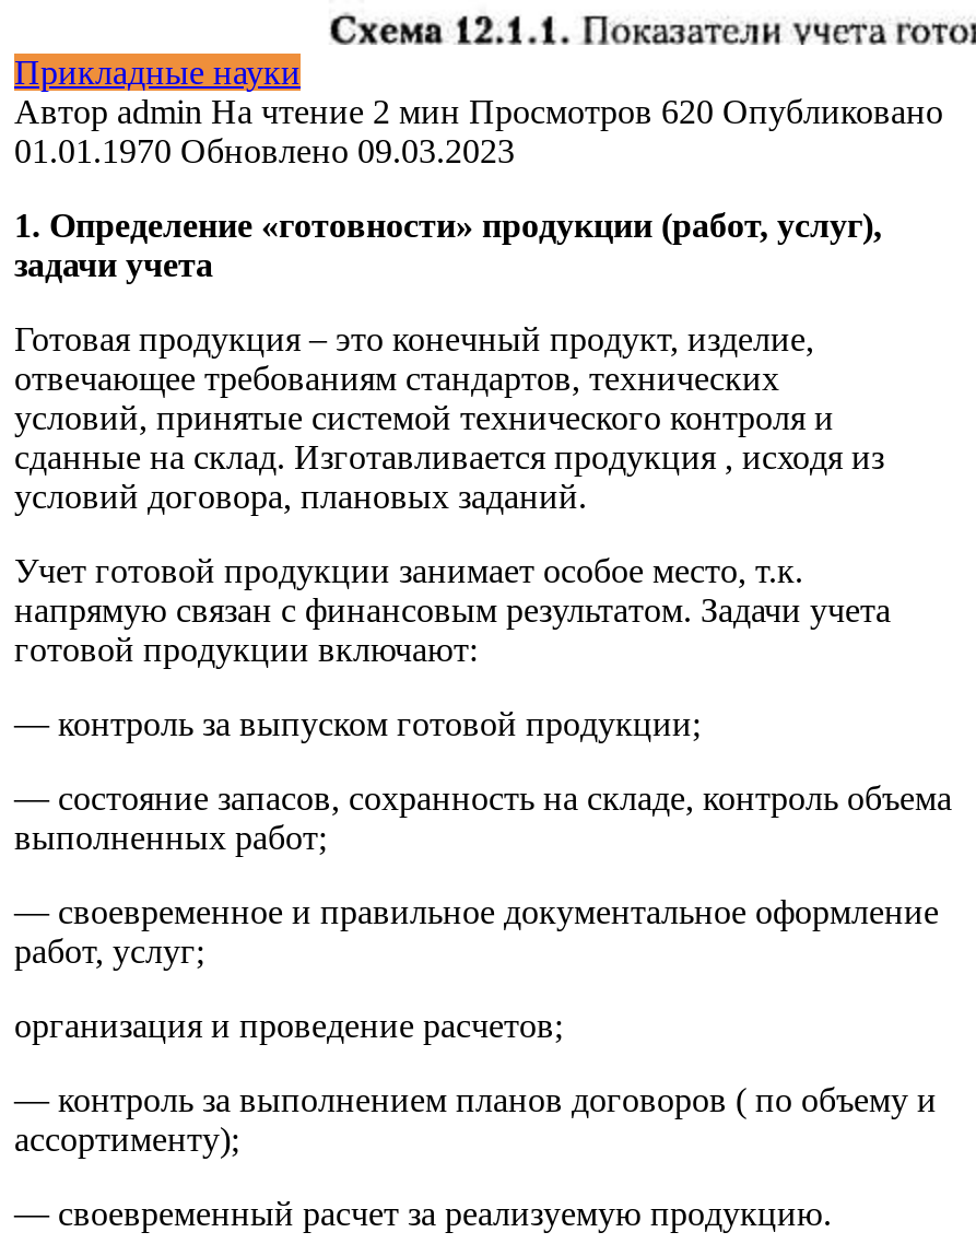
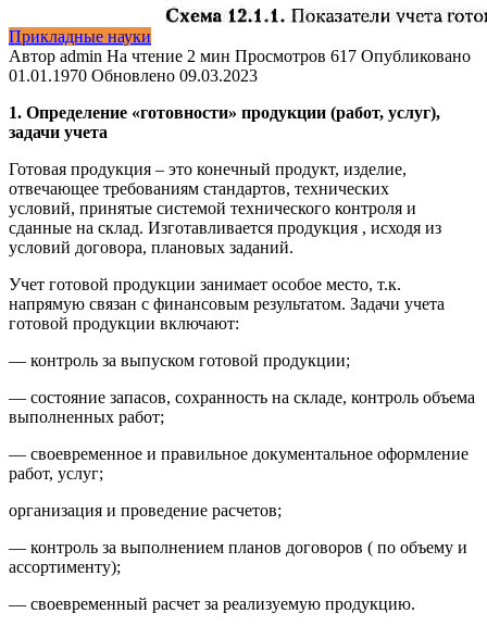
[14,92,943,130] Автор admin На чтение 2 мин Просмотров 620 Опубликовано -> [9,47,471,65] Автор admin На чтение 2 мин Просмотров 617 Опубликовано

